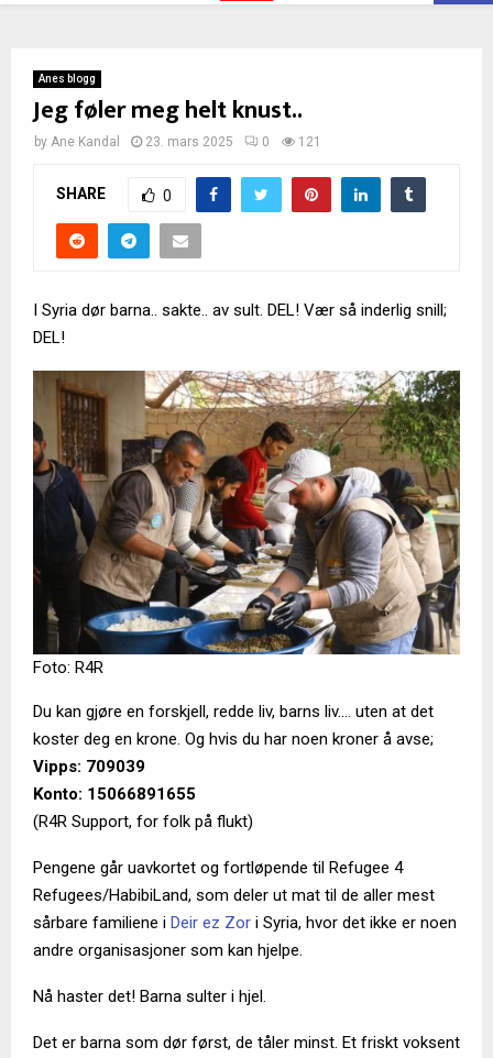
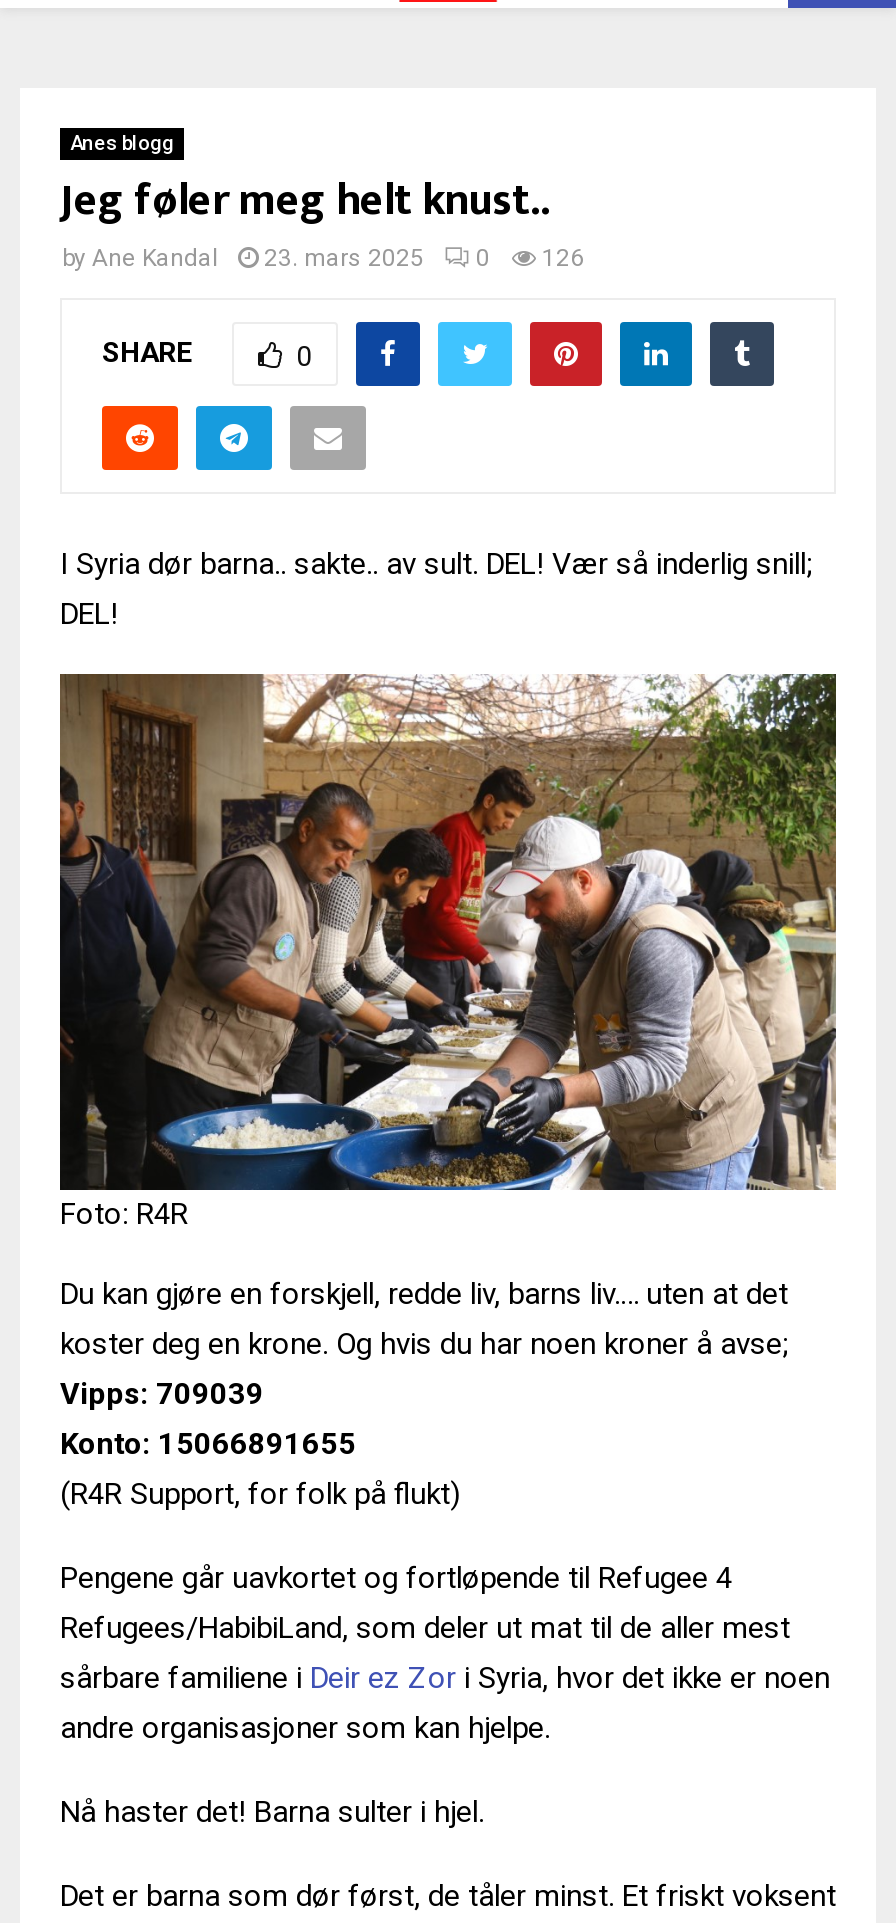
[34,134,321,150] by Ane Kandal 23. mars 2025 0 121 -> [62,244,584,272] by Ane Kandal 23. mars 2025 0 126

